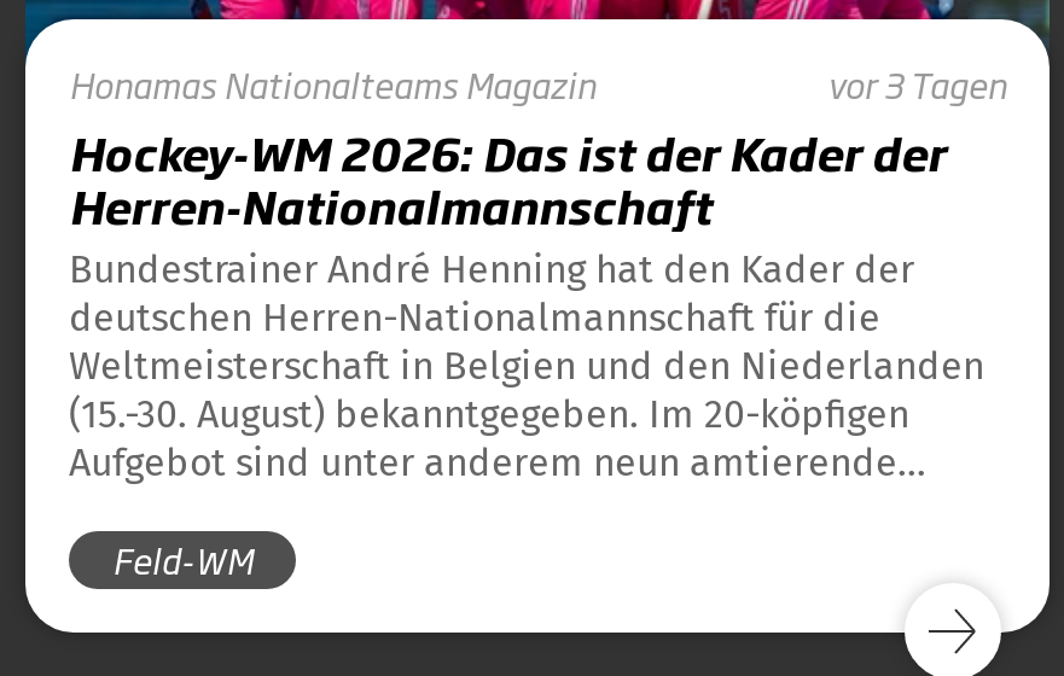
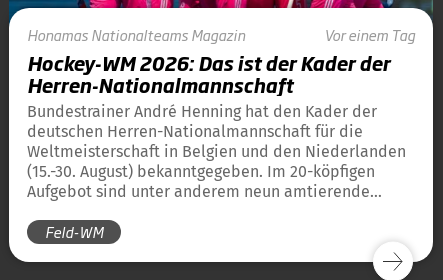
[827,58,1006,109] vor 3 Tagen -> [324,24,415,45] Vor einem Tag

